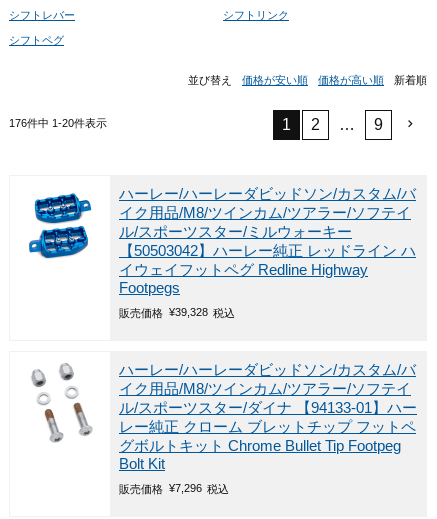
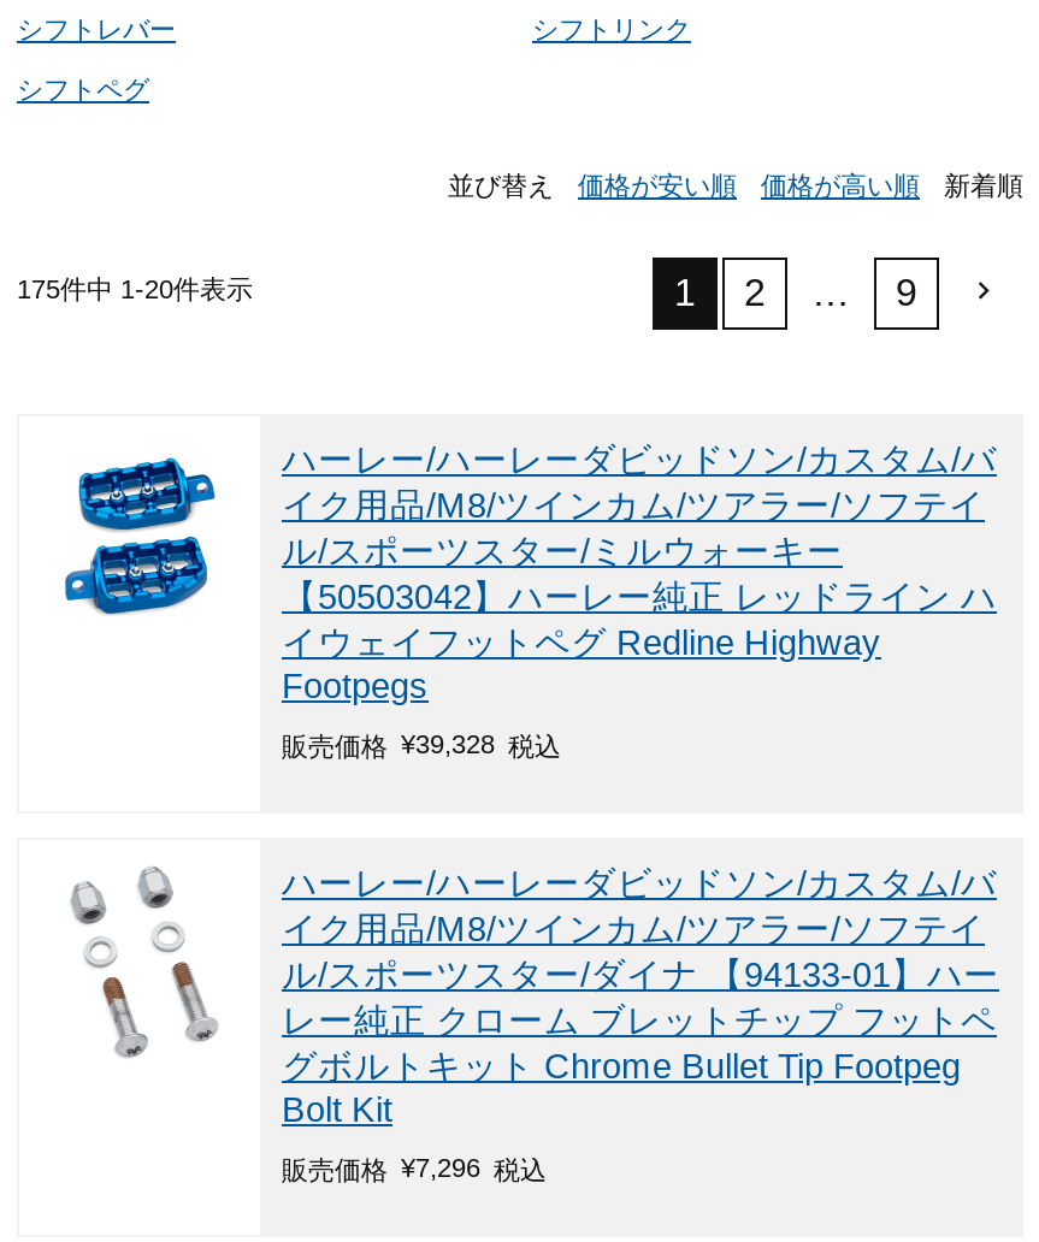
[9,117,107,129] 176件中 1-20件表示 -> [17,275,253,304] 175件中 1-20件表示

